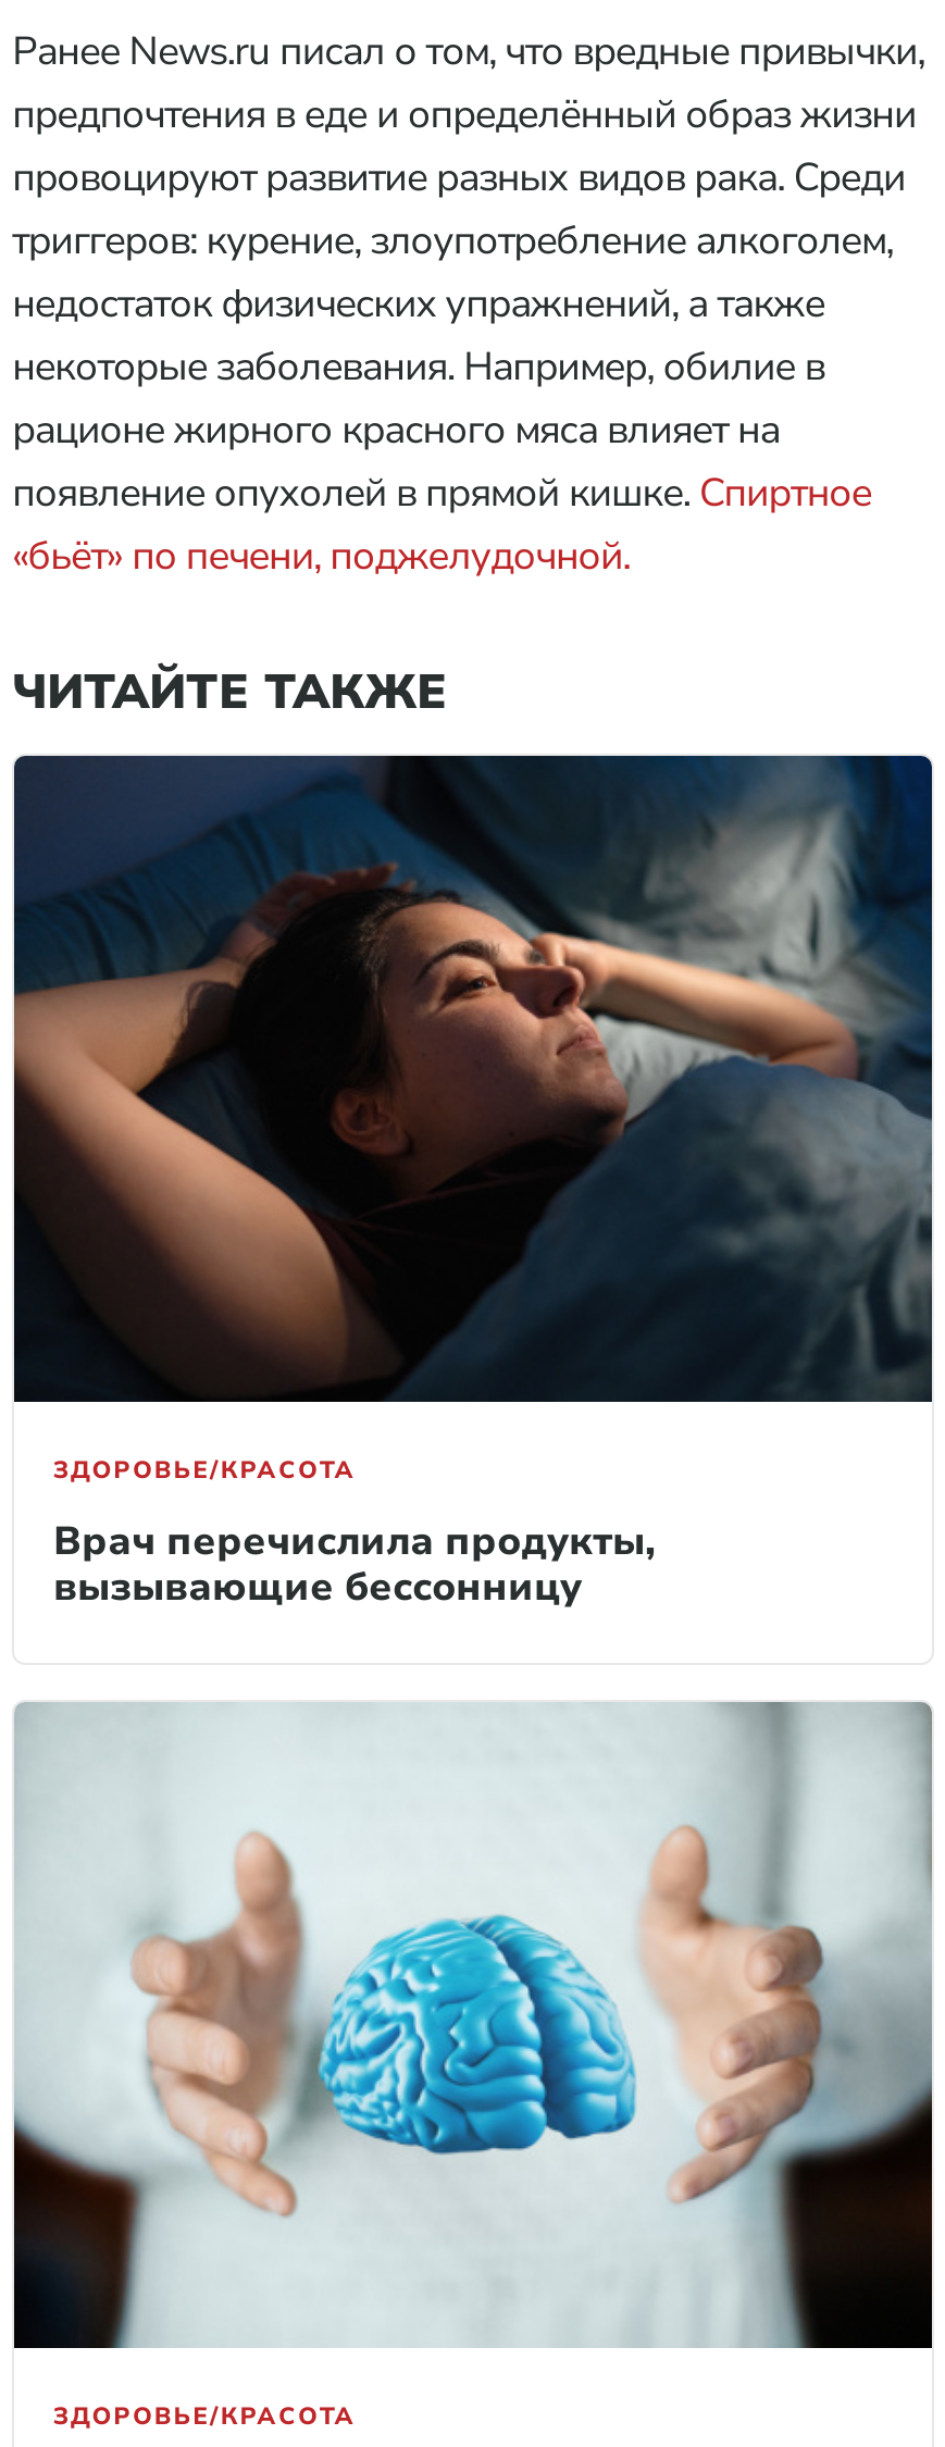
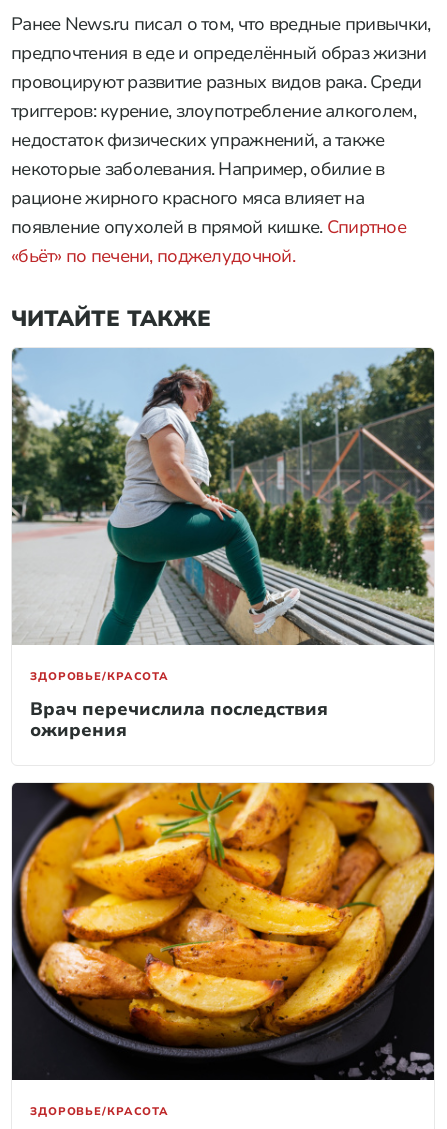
[12,754,934,1404] [image] -> [11,348,435,646] [image]
[53,1515,656,1613] Врач перечислила продукты, | вызывающие бессонницу -> [30,697,328,742] Врач перечислила последствия | ожирения
[12,1700,934,2350] [image] -> [11,782,435,1081] [image]

